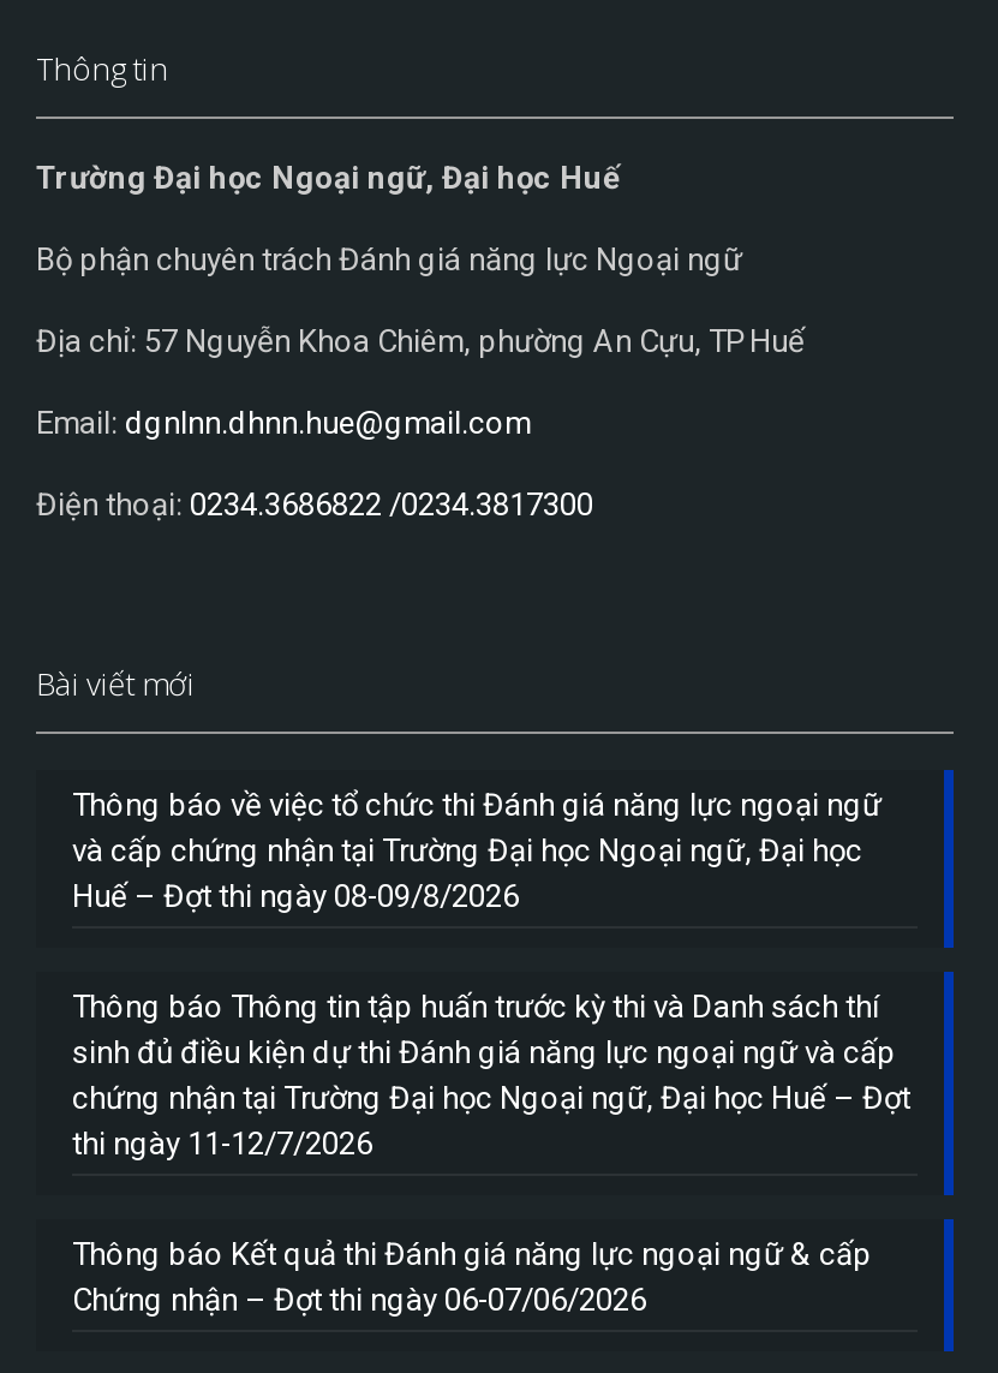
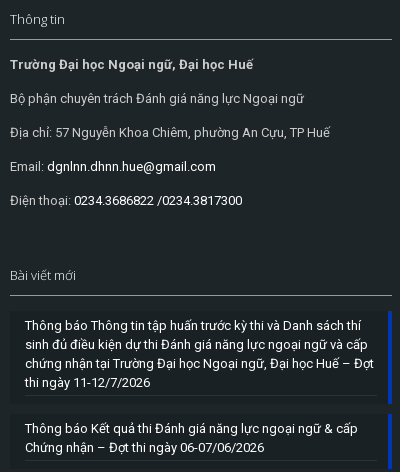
[72,787,882,915] Thông báo về việc tổ chức thi Đánh giá năng lực ngoại ngữ | và cấp chứng nhận tại Trường Đại học Ngoại ngữ, Đại học | Huế – Đợt thi ngày 08-09/8/2026 -> none

